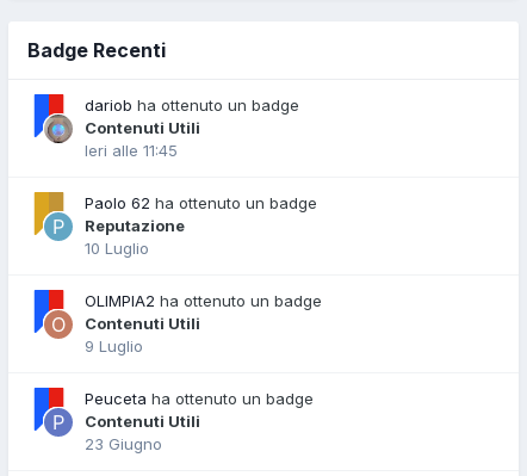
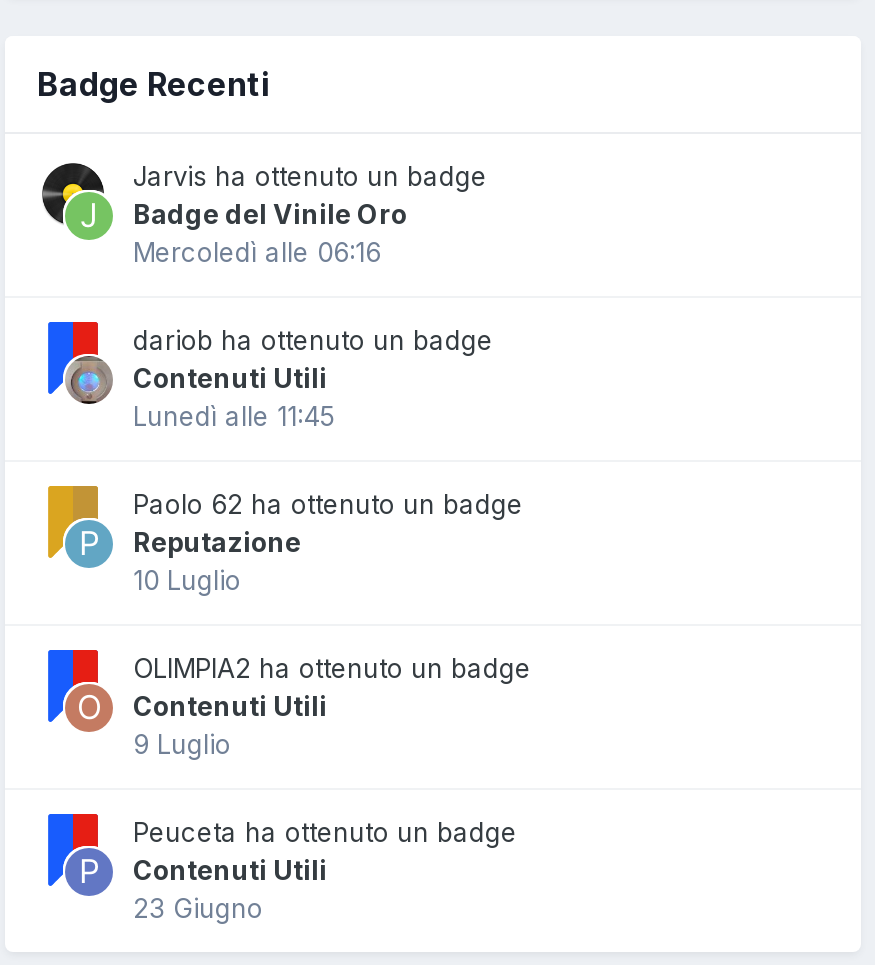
none -> [41,158,487,268] [image] | Jarvis ha ottenuto un badge | Badge del Vinile Oro | Mercoledì alle 06:16
[85,141,178,160] Ieri alle 11:45 -> [133,400,335,432] Lunedì alle 11:45

